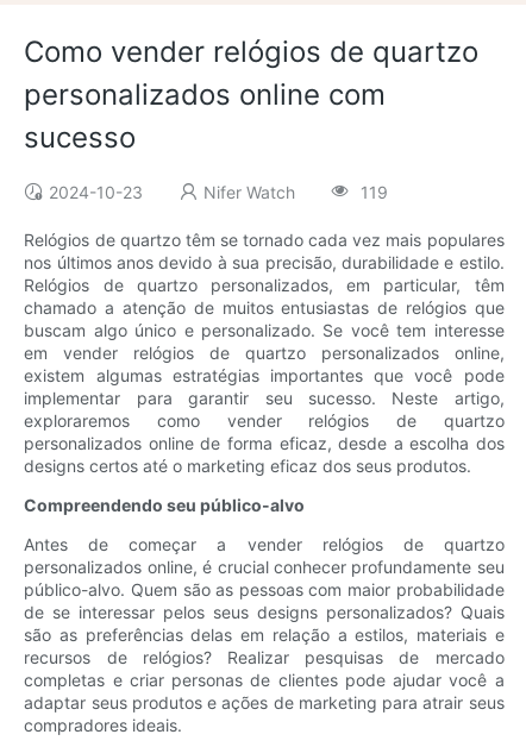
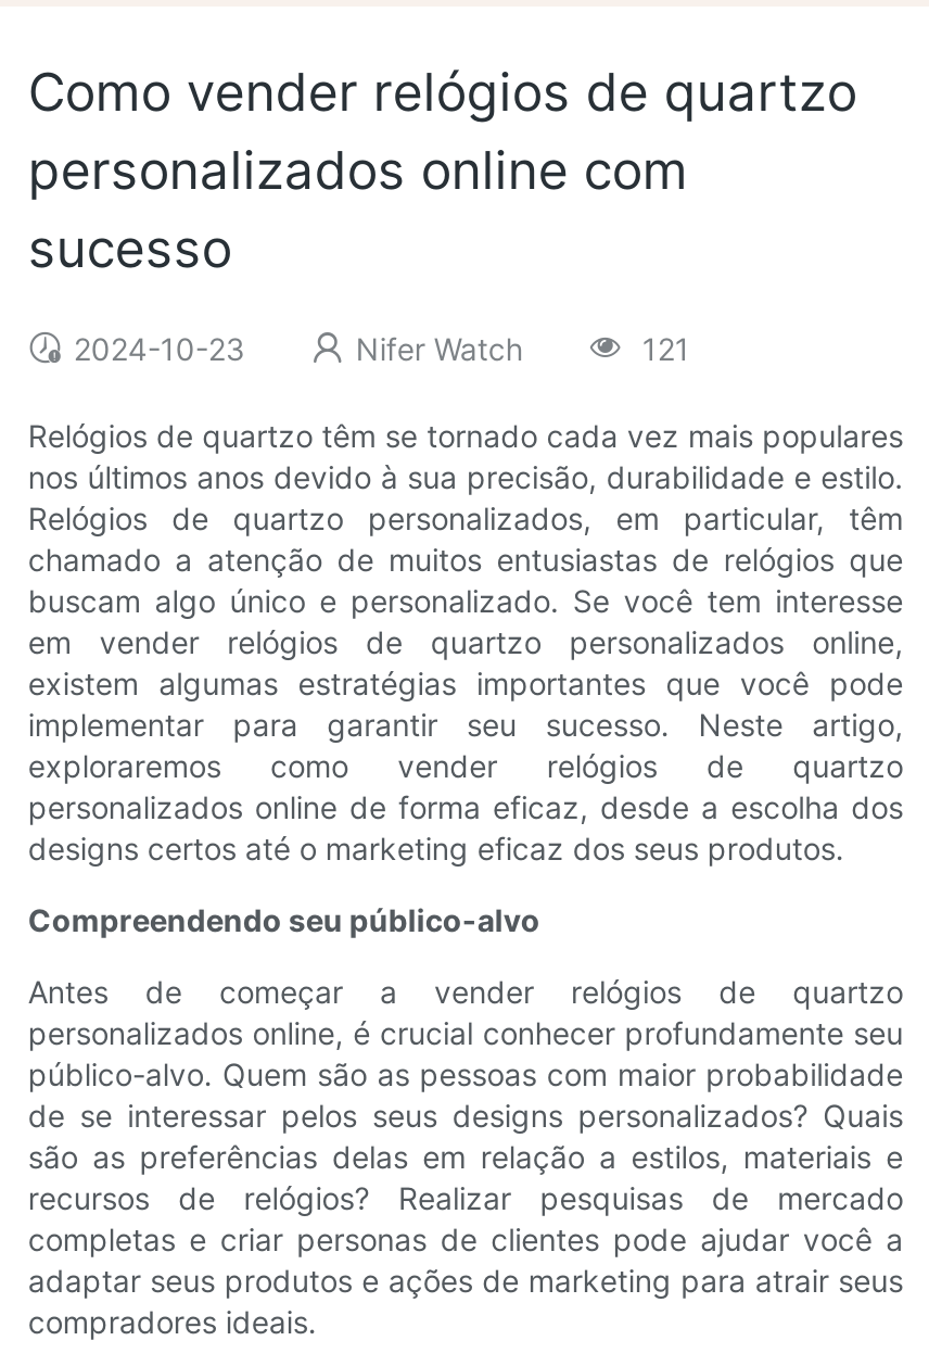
[361,182,388,203] 119 -> [642,331,690,368] 121

